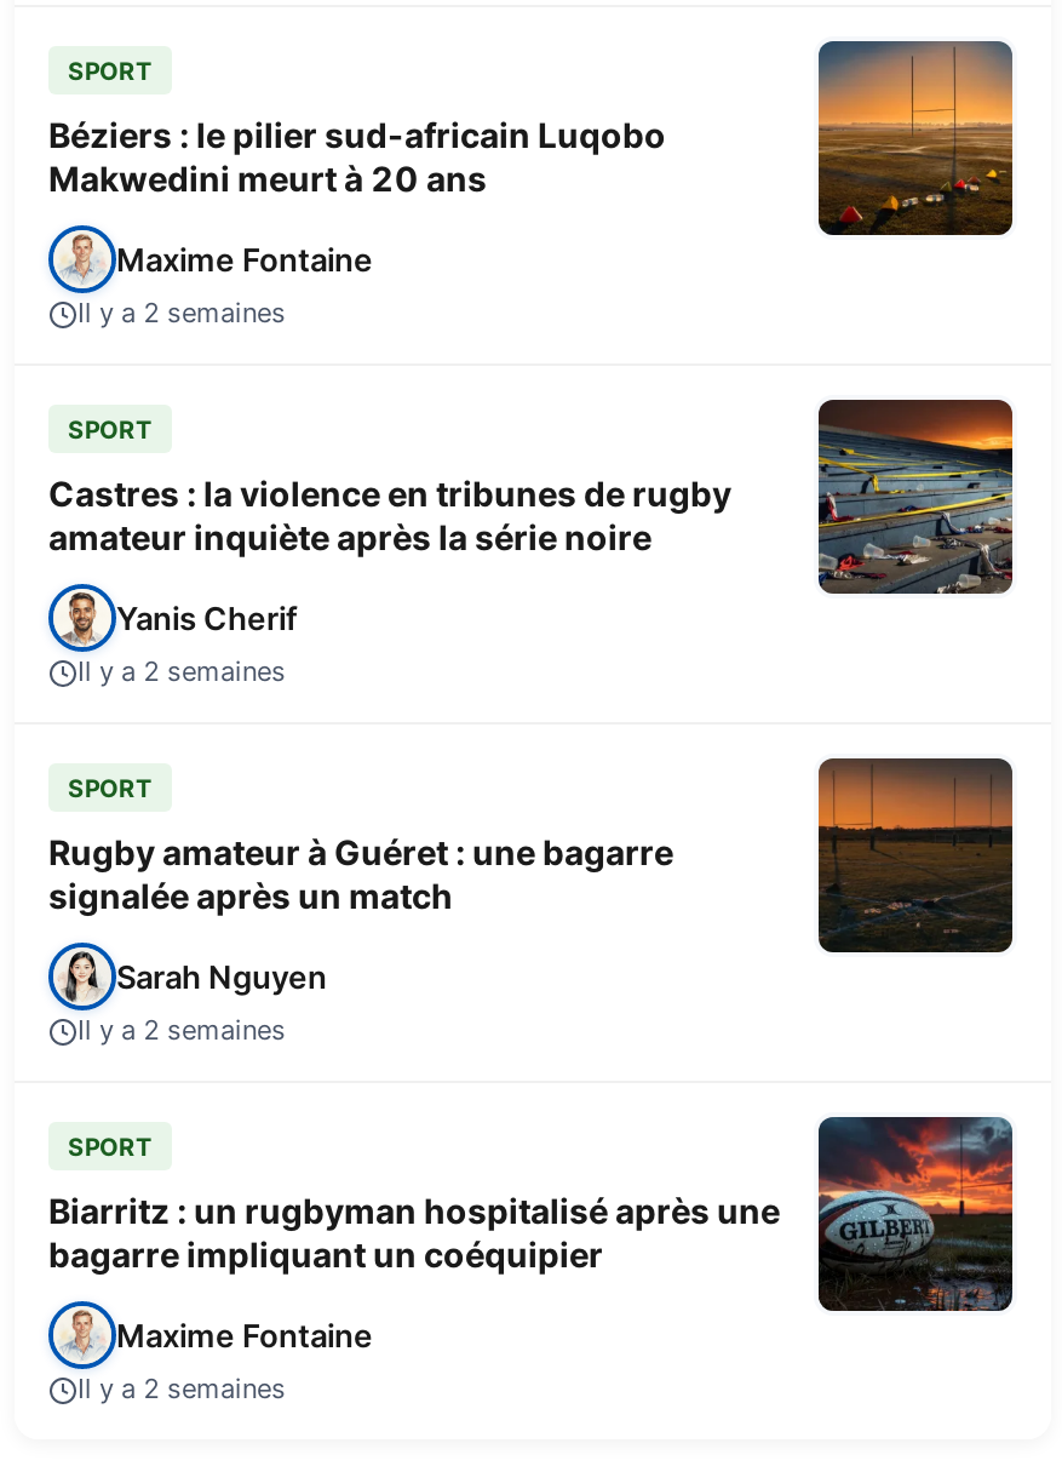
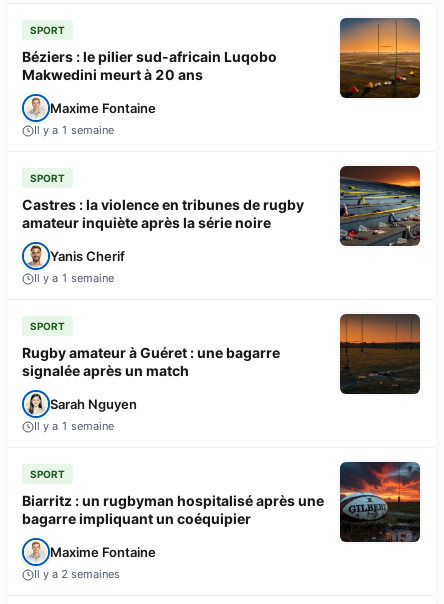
[78,296,286,330] Il y a 2 semaines -> [34,123,114,137] Il y a 1 semaine
[78,655,286,689] Il y a 2 semaines -> [34,271,114,285] Il y a 1 semaine
[78,1013,286,1047] Il y a 2 semaines -> [34,419,114,433] Il y a 1 semaine

